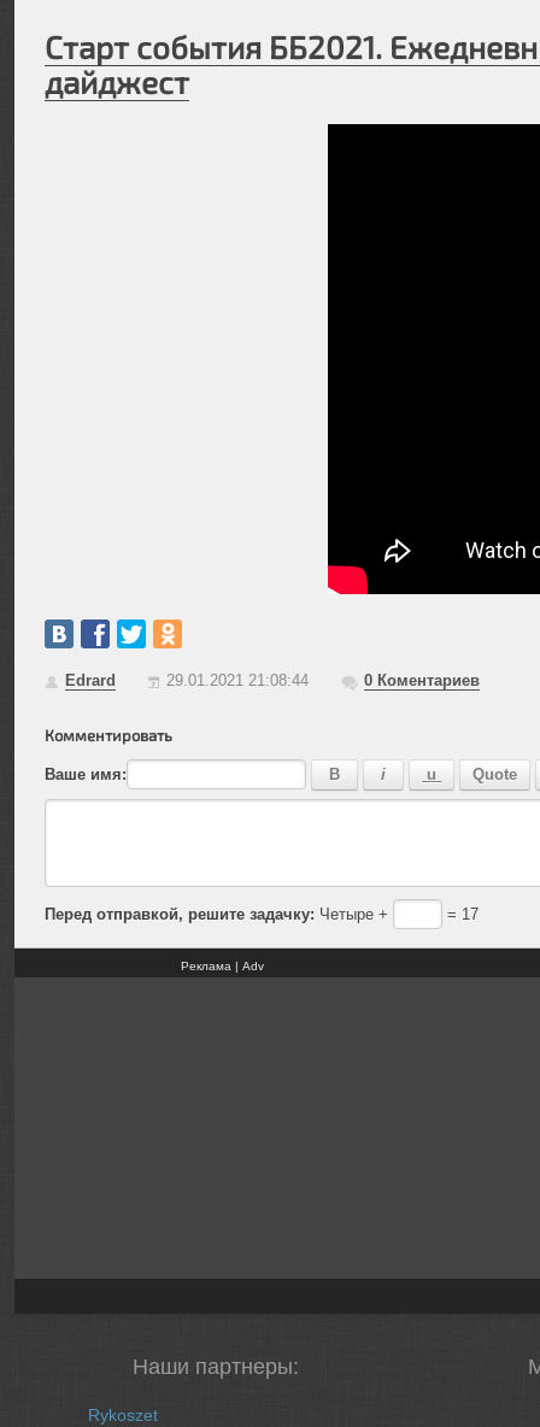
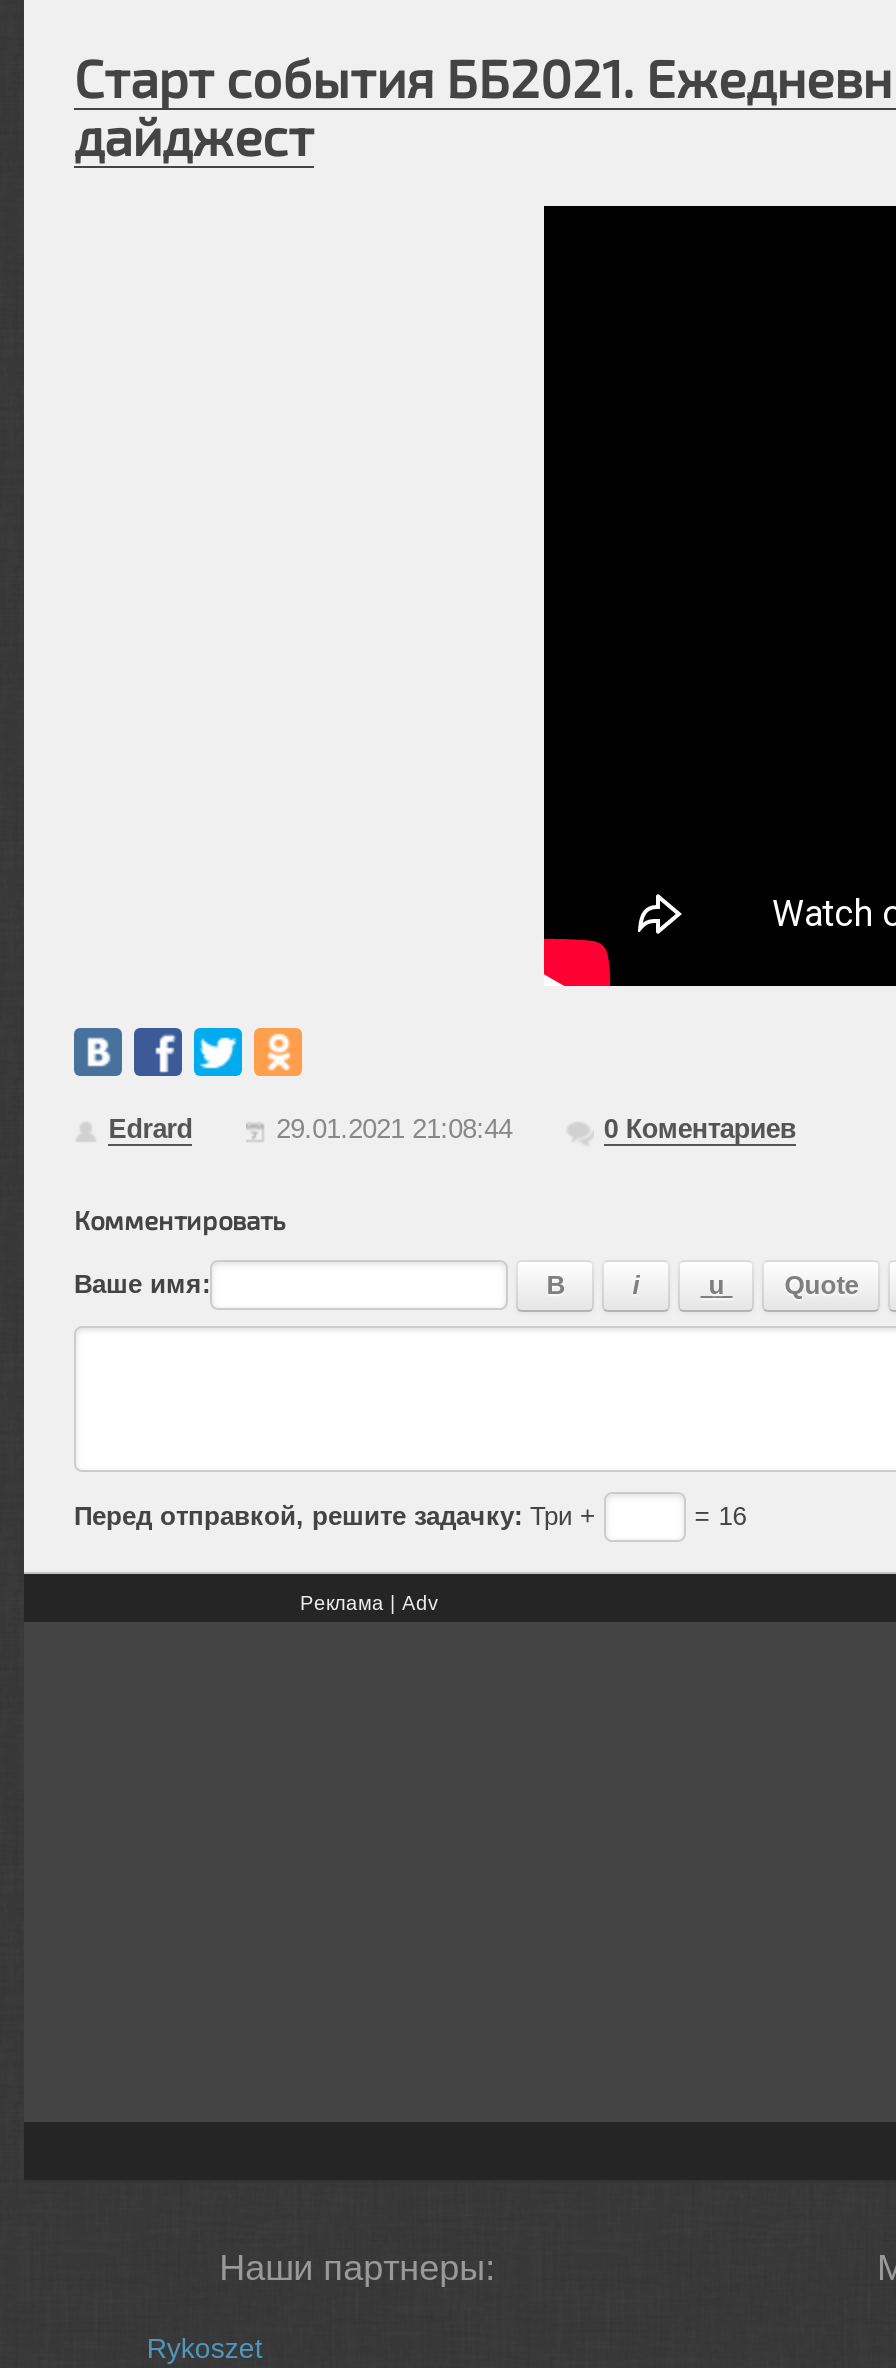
[45,904,393,922] Перед отправкой, решите задачку: Четыре + -> [74,1500,604,1530] Перед отправкой, решите задачку: Три +
[443,904,479,922] = 17 -> [686,1500,746,1530] = 16

